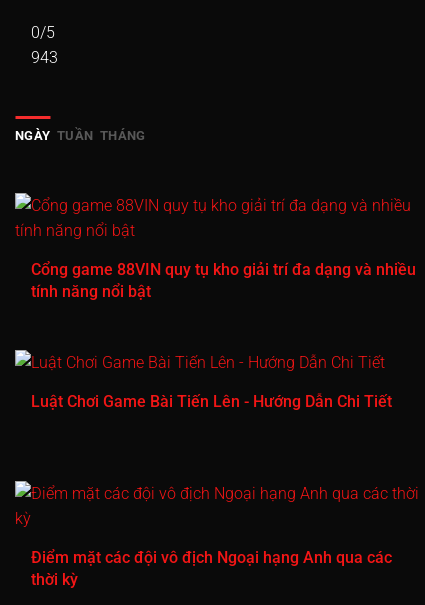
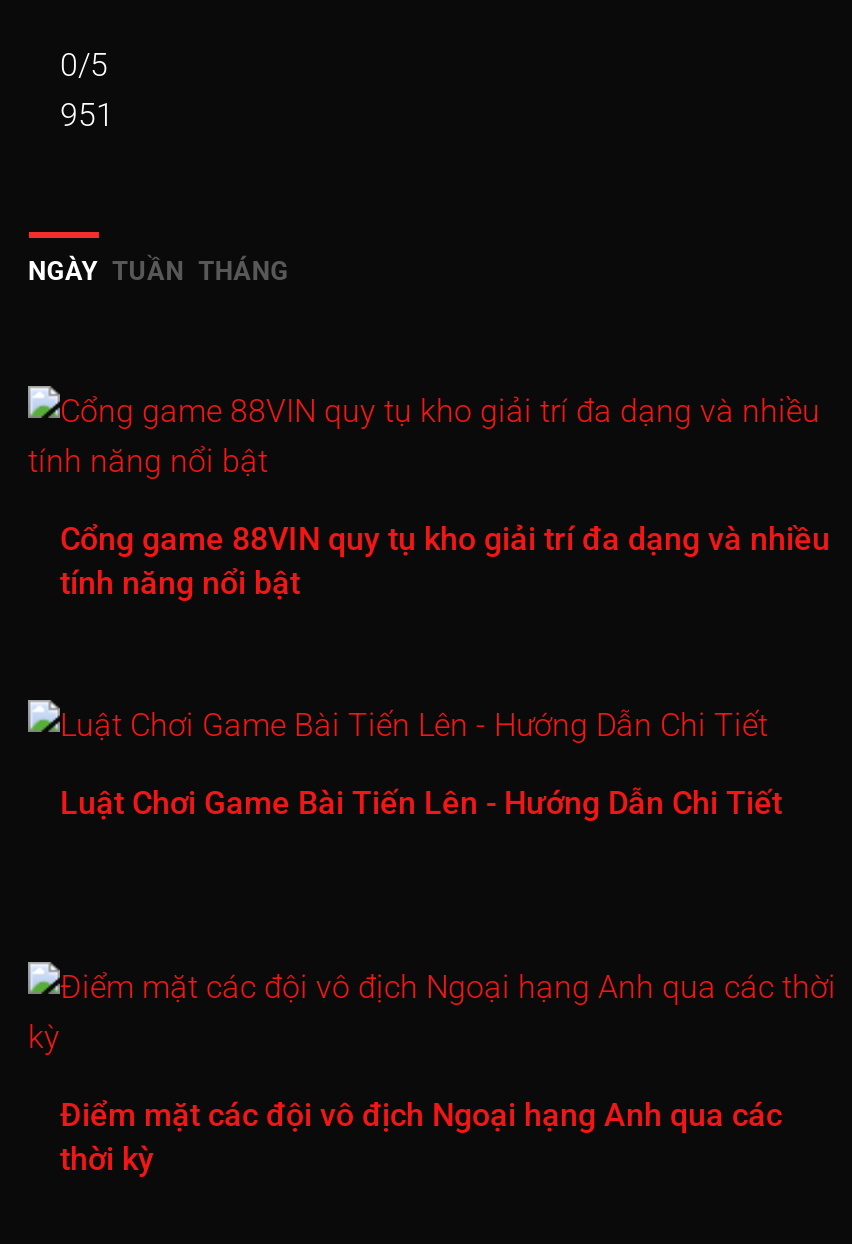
[31,48,58,67] 943 -> [60,96,114,134] 951

